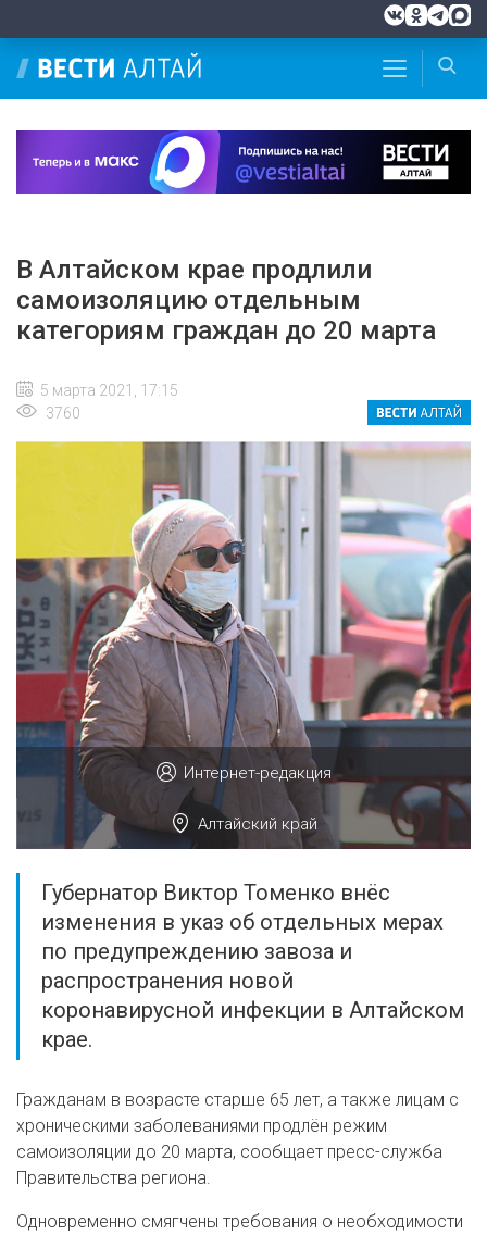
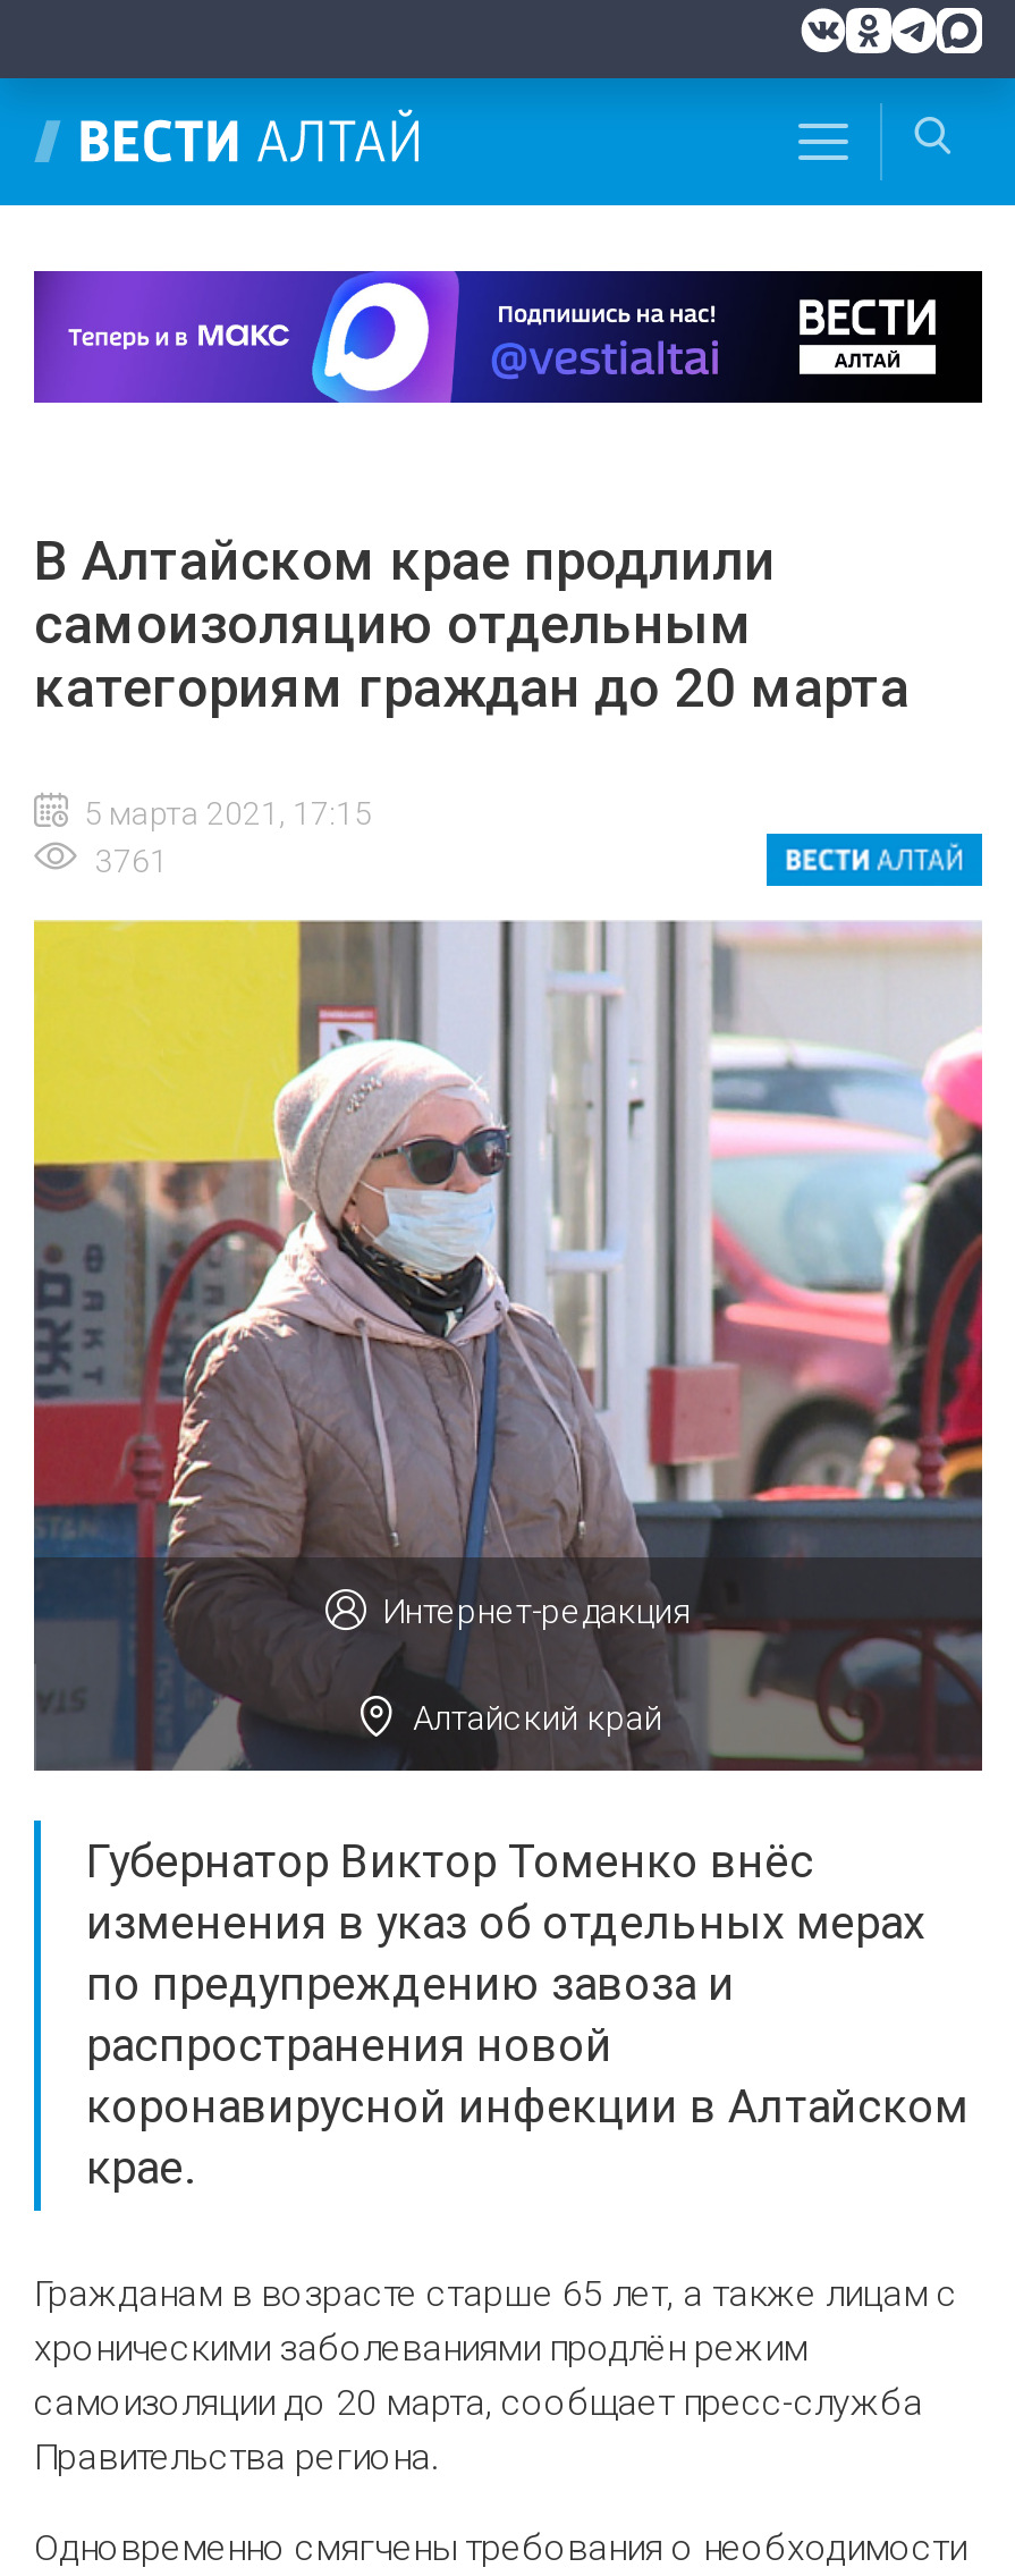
[42,404,80,422] 3760 -> [88,843,168,879] 3761

